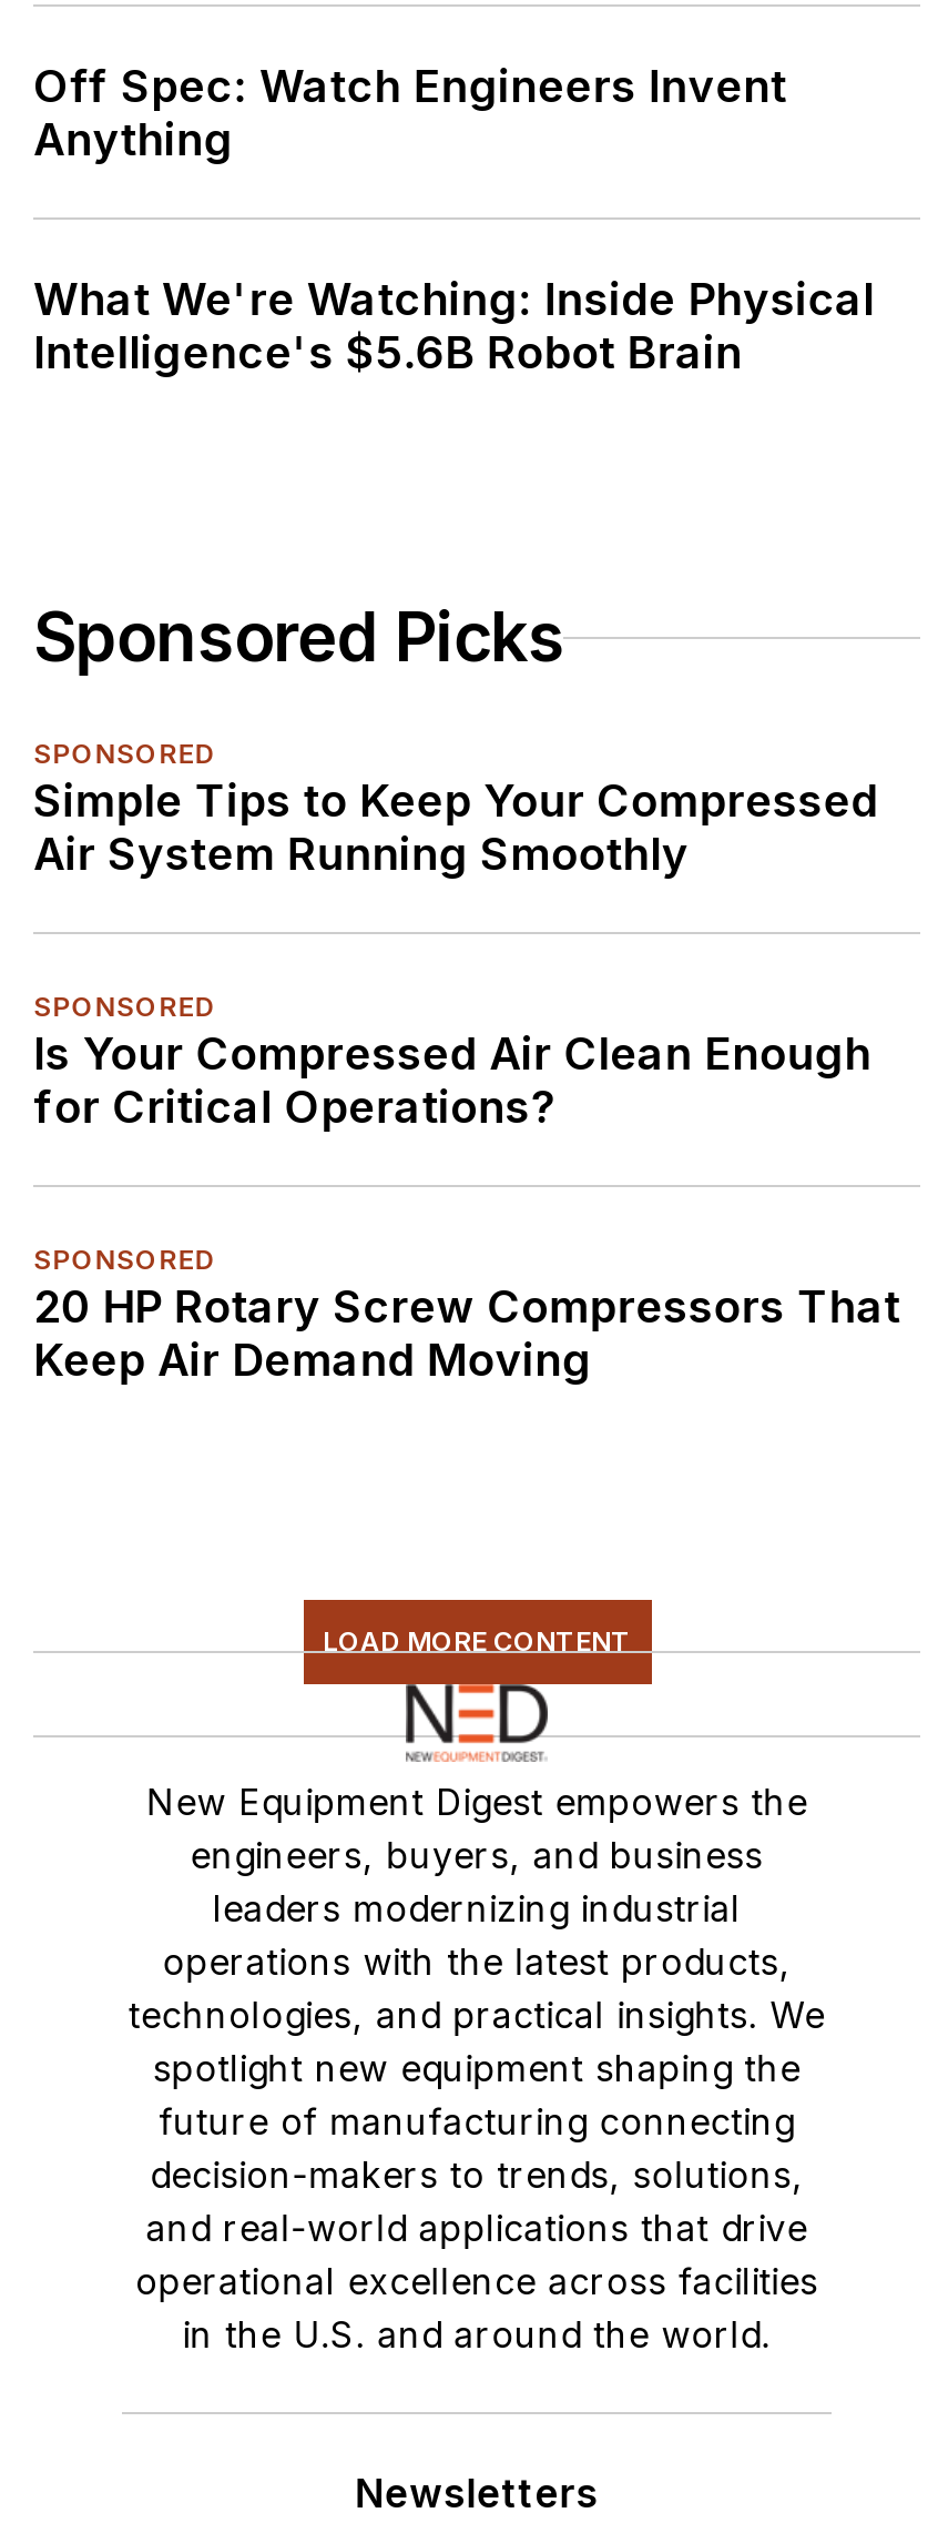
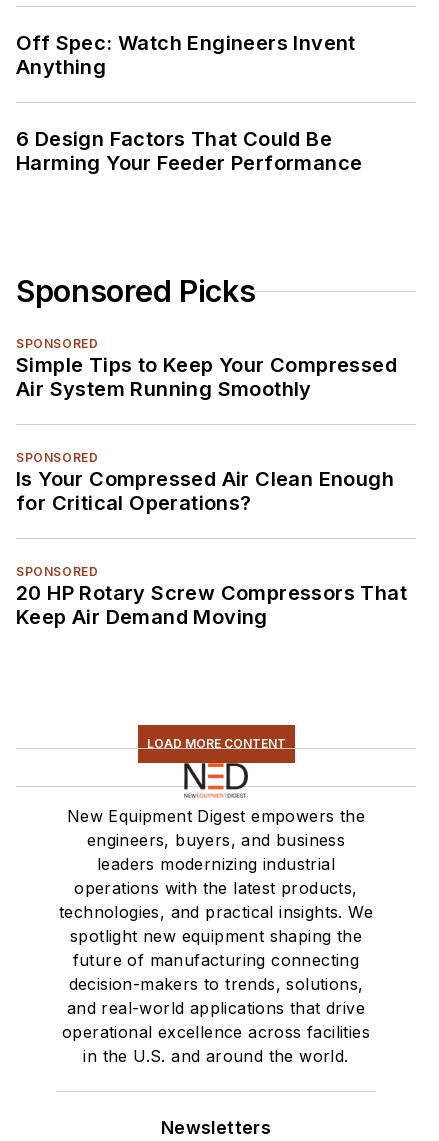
[33,273,875,380] What We're Watching: Inside Physical | Intelligence's $5.6B Robot Brain -> [16,127,362,175] 6 Design Factors That Could Be | Harming Your Feeder Performance

